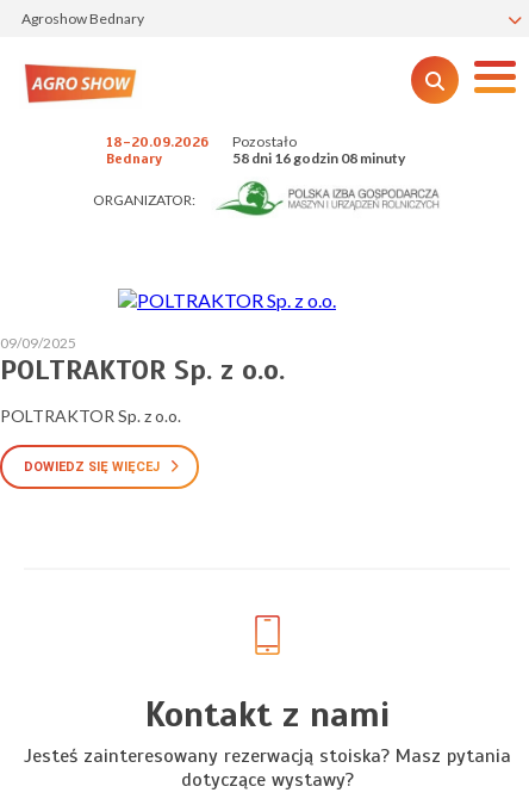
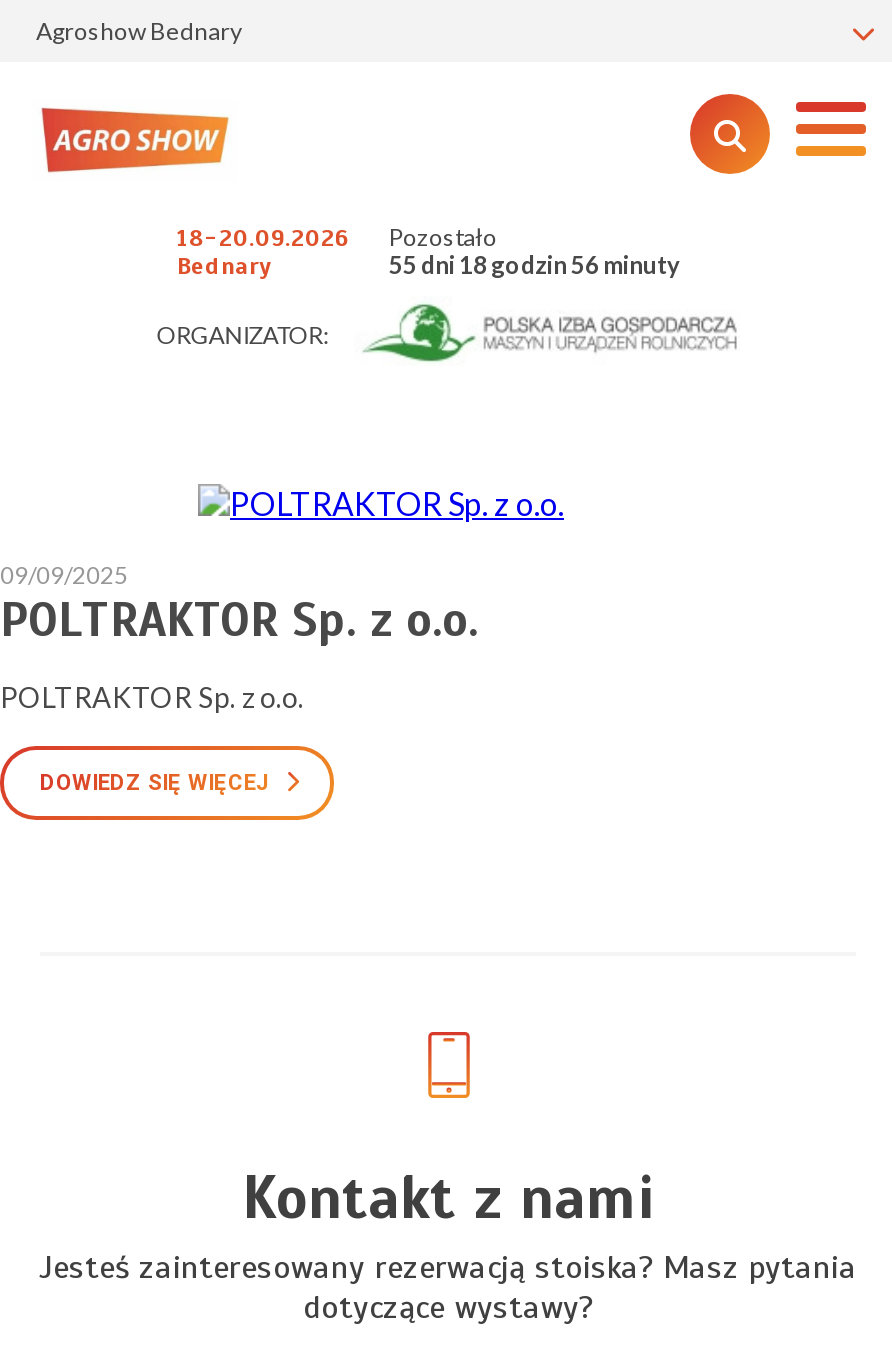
[232,149,404,167] 58 dni 16 godzin 08 minuty -> [389,250,679,280] 55 dni 18 godzin 56 minuty

